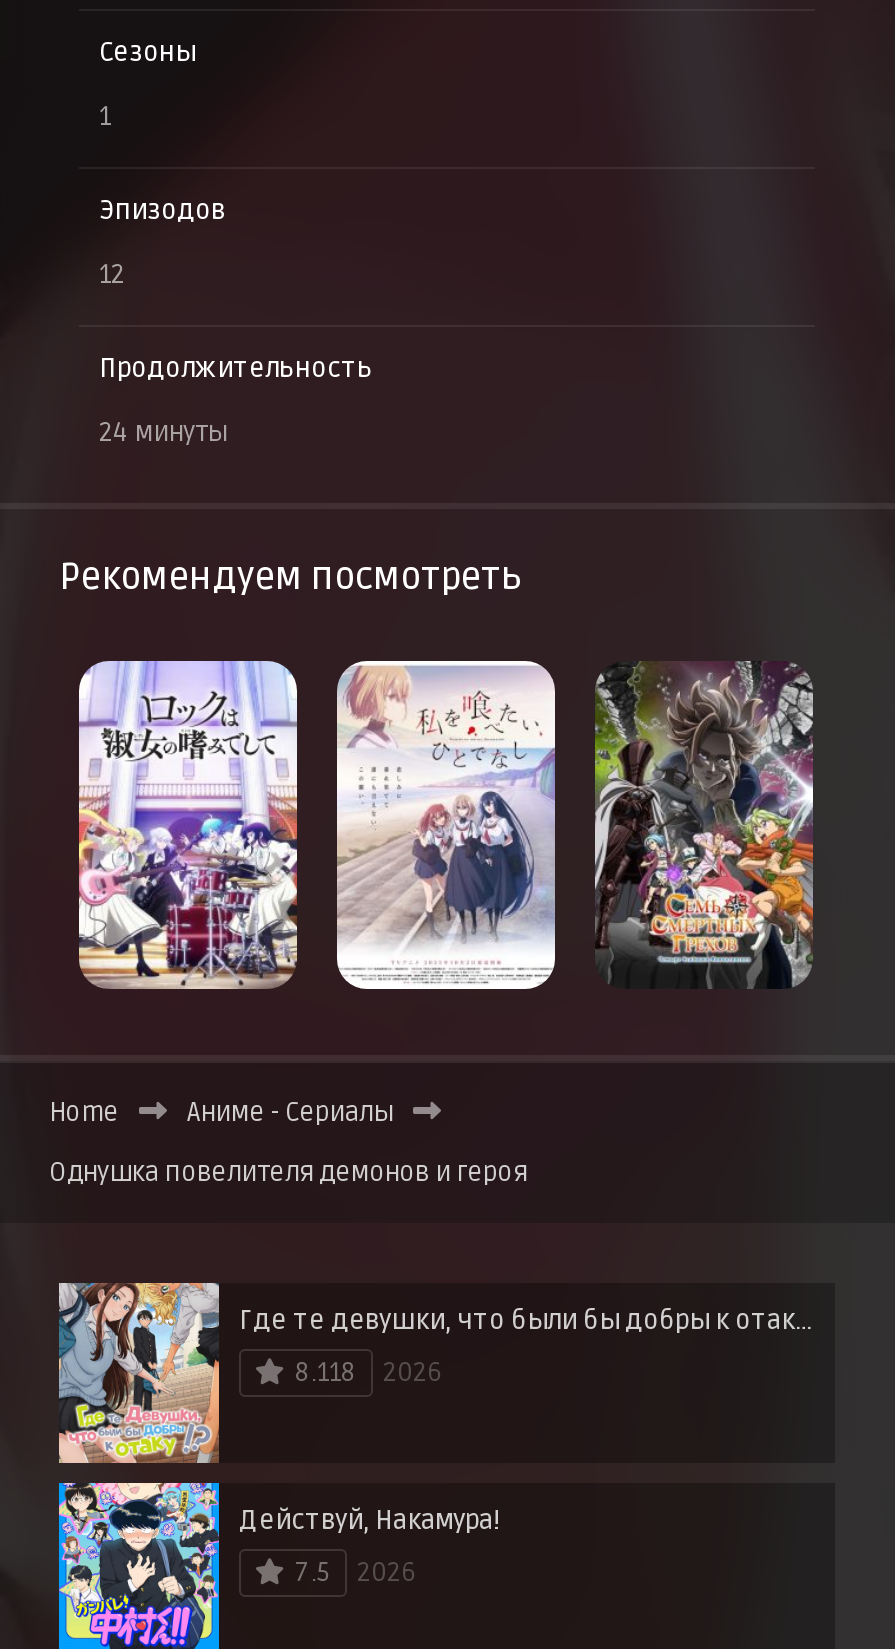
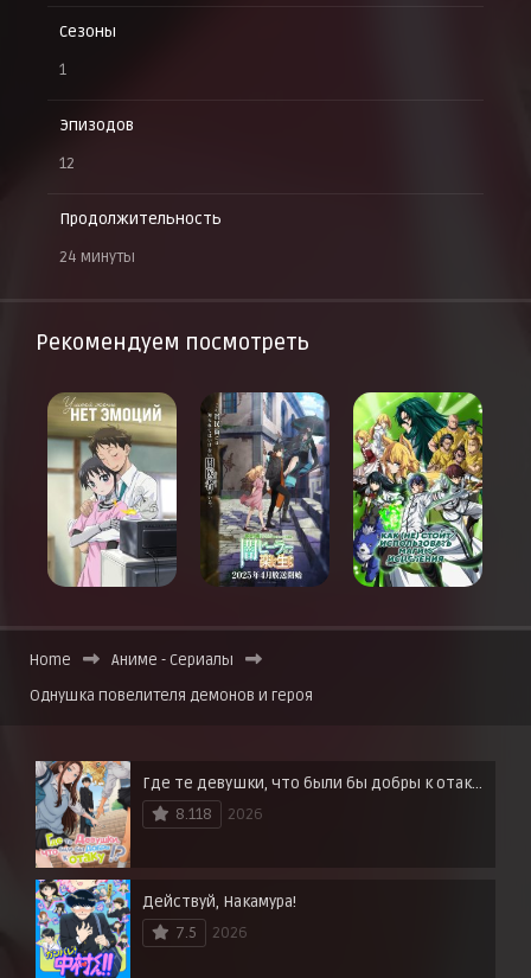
[77,659,299,991] [image] -> [46,392,178,587] [image]
[335,659,557,991] [image] -> [200,391,330,587] [image]
[593,661,815,989] [image] -> [352,391,484,588] [image]

